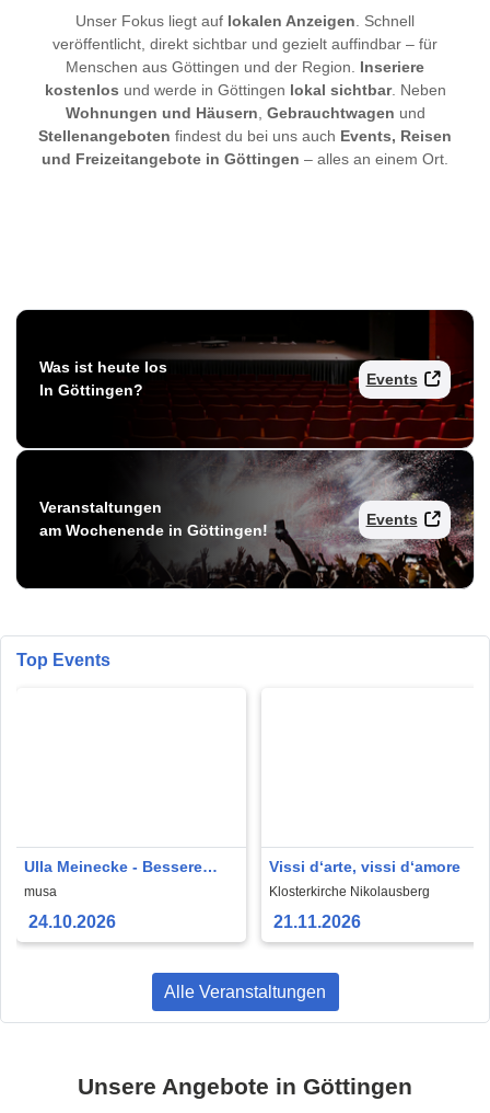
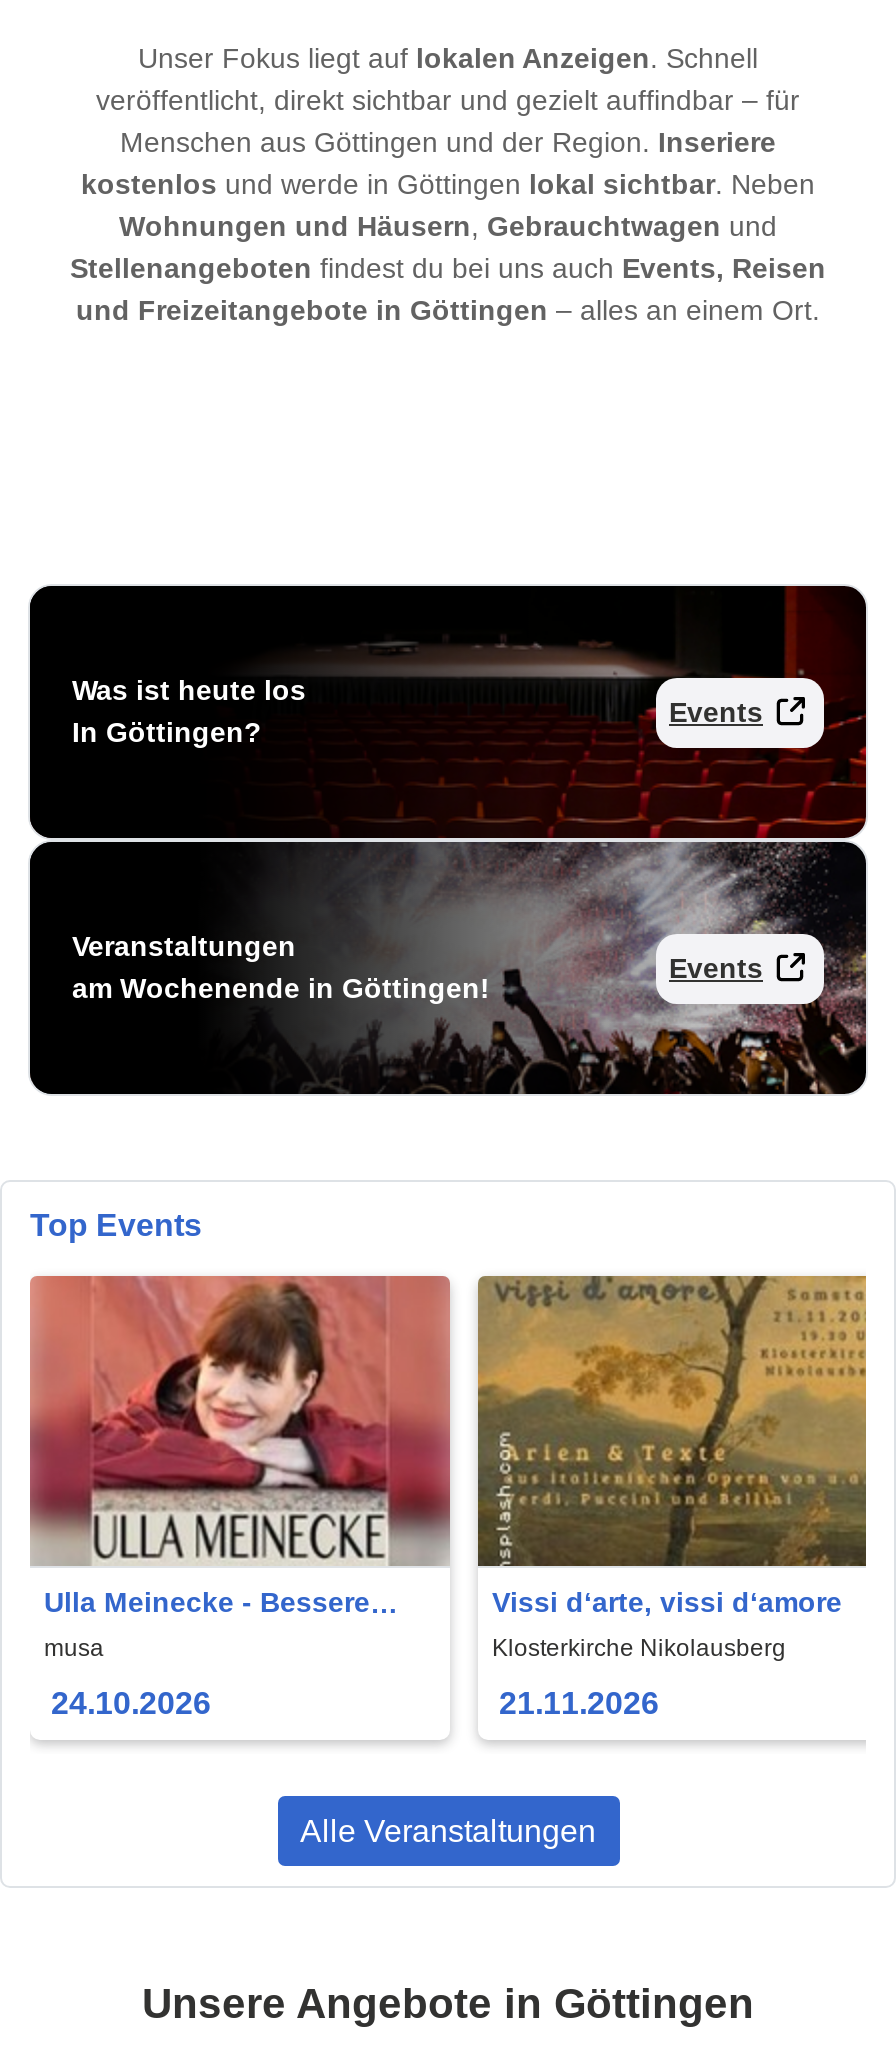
none -> [28,1274,452,1566] [image]
none -> [476,1274,868,1568] [image]

